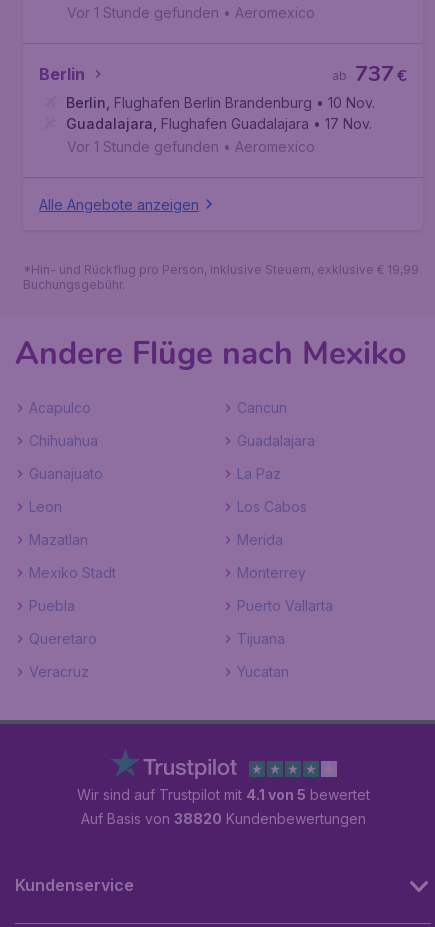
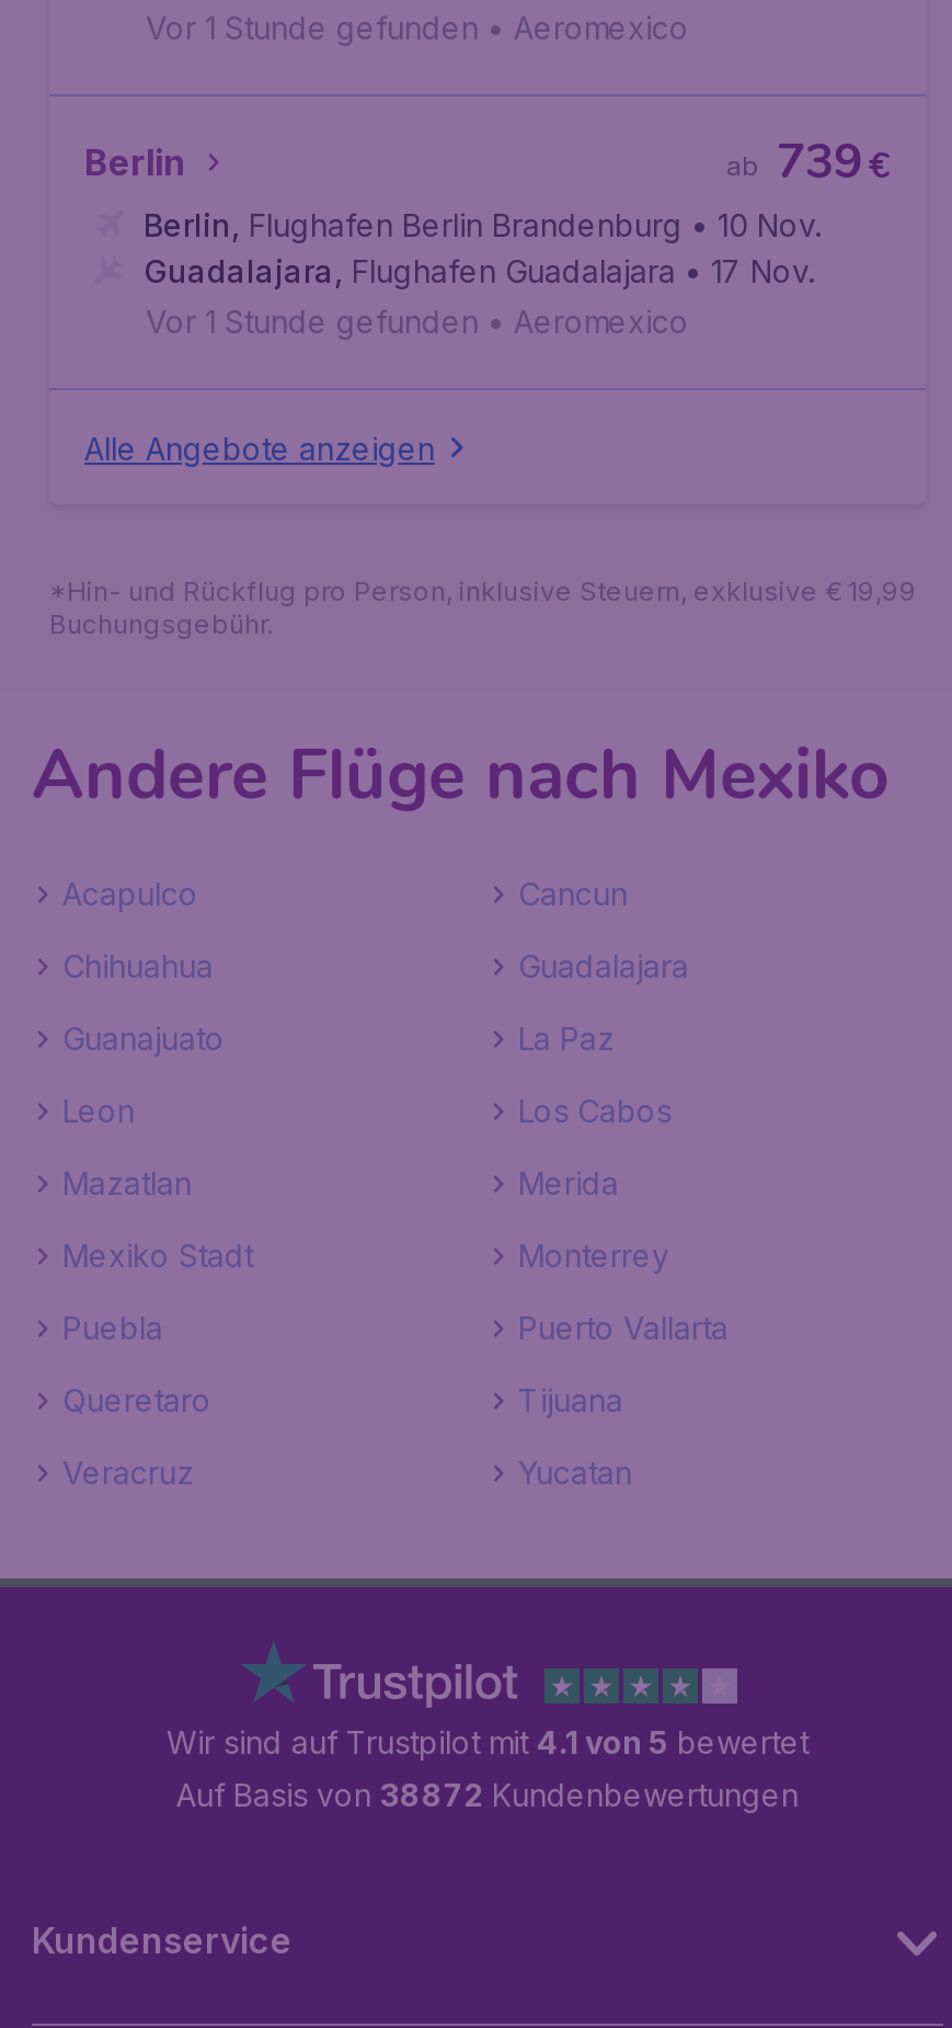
[355,59,394,89] 737 -> [777,129,862,195] 739
[80,810,365,827] Auf Basis von 38820 Kundenbewertungen -> [176,1776,799,1813] Auf Basis von 38872 Kundenbewertungen

